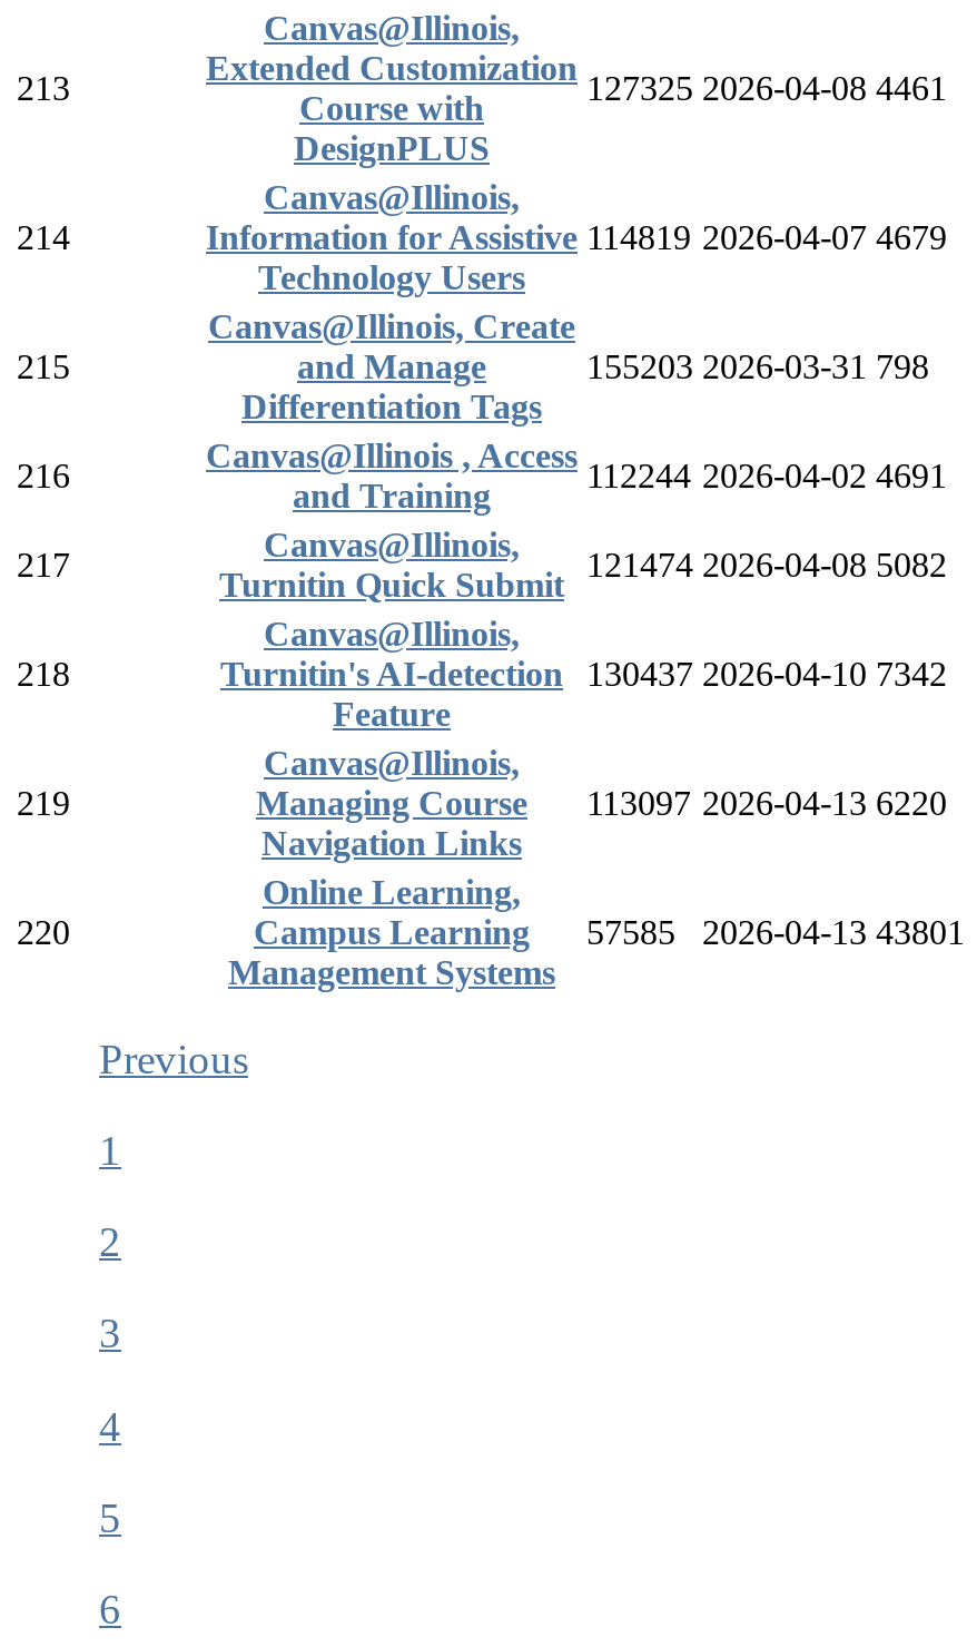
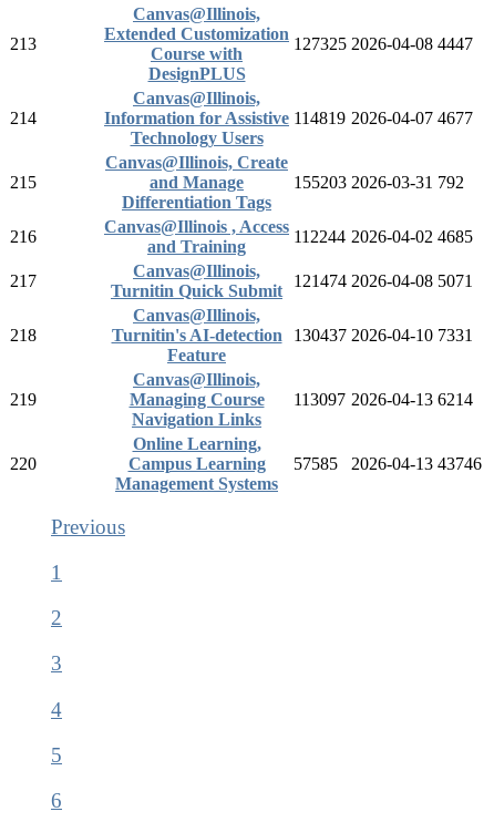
[586,69,947,106] 127325 2026-04-08 4461 -> [294,34,473,53] 127325 2026-04-08 4447
[206,218,947,256] Information for Assistive 114819 2026-04-07 4679 -> [104,108,473,127] Information for Assistive 114819 2026-04-07 4677
[586,347,929,385] 155203 2026-03-31 798 -> [294,173,464,191] 155203 2026-03-31 792
[586,456,947,494] 112244 2026-04-02 4691 -> [294,227,473,246] 112244 2026-04-02 4685
[586,545,947,583] 121474 2026-04-08 5082 -> [294,271,473,290] 121474 2026-04-08 5071
[220,654,947,692] Turnitin's AI-detection 130437 2026-04-10 7342 -> [111,325,473,344] Turnitin's AI-detection 130437 2026-04-10 7331
[256,784,947,821] Managing Course 113097 2026-04-13 6220 -> [129,390,473,409] Managing Course 113097 2026-04-13 6214
[254,913,965,951] Campus Learning 57585 2026-04-13 43801 -> [128,454,482,473] Campus Learning 57585 2026-04-13 43746

